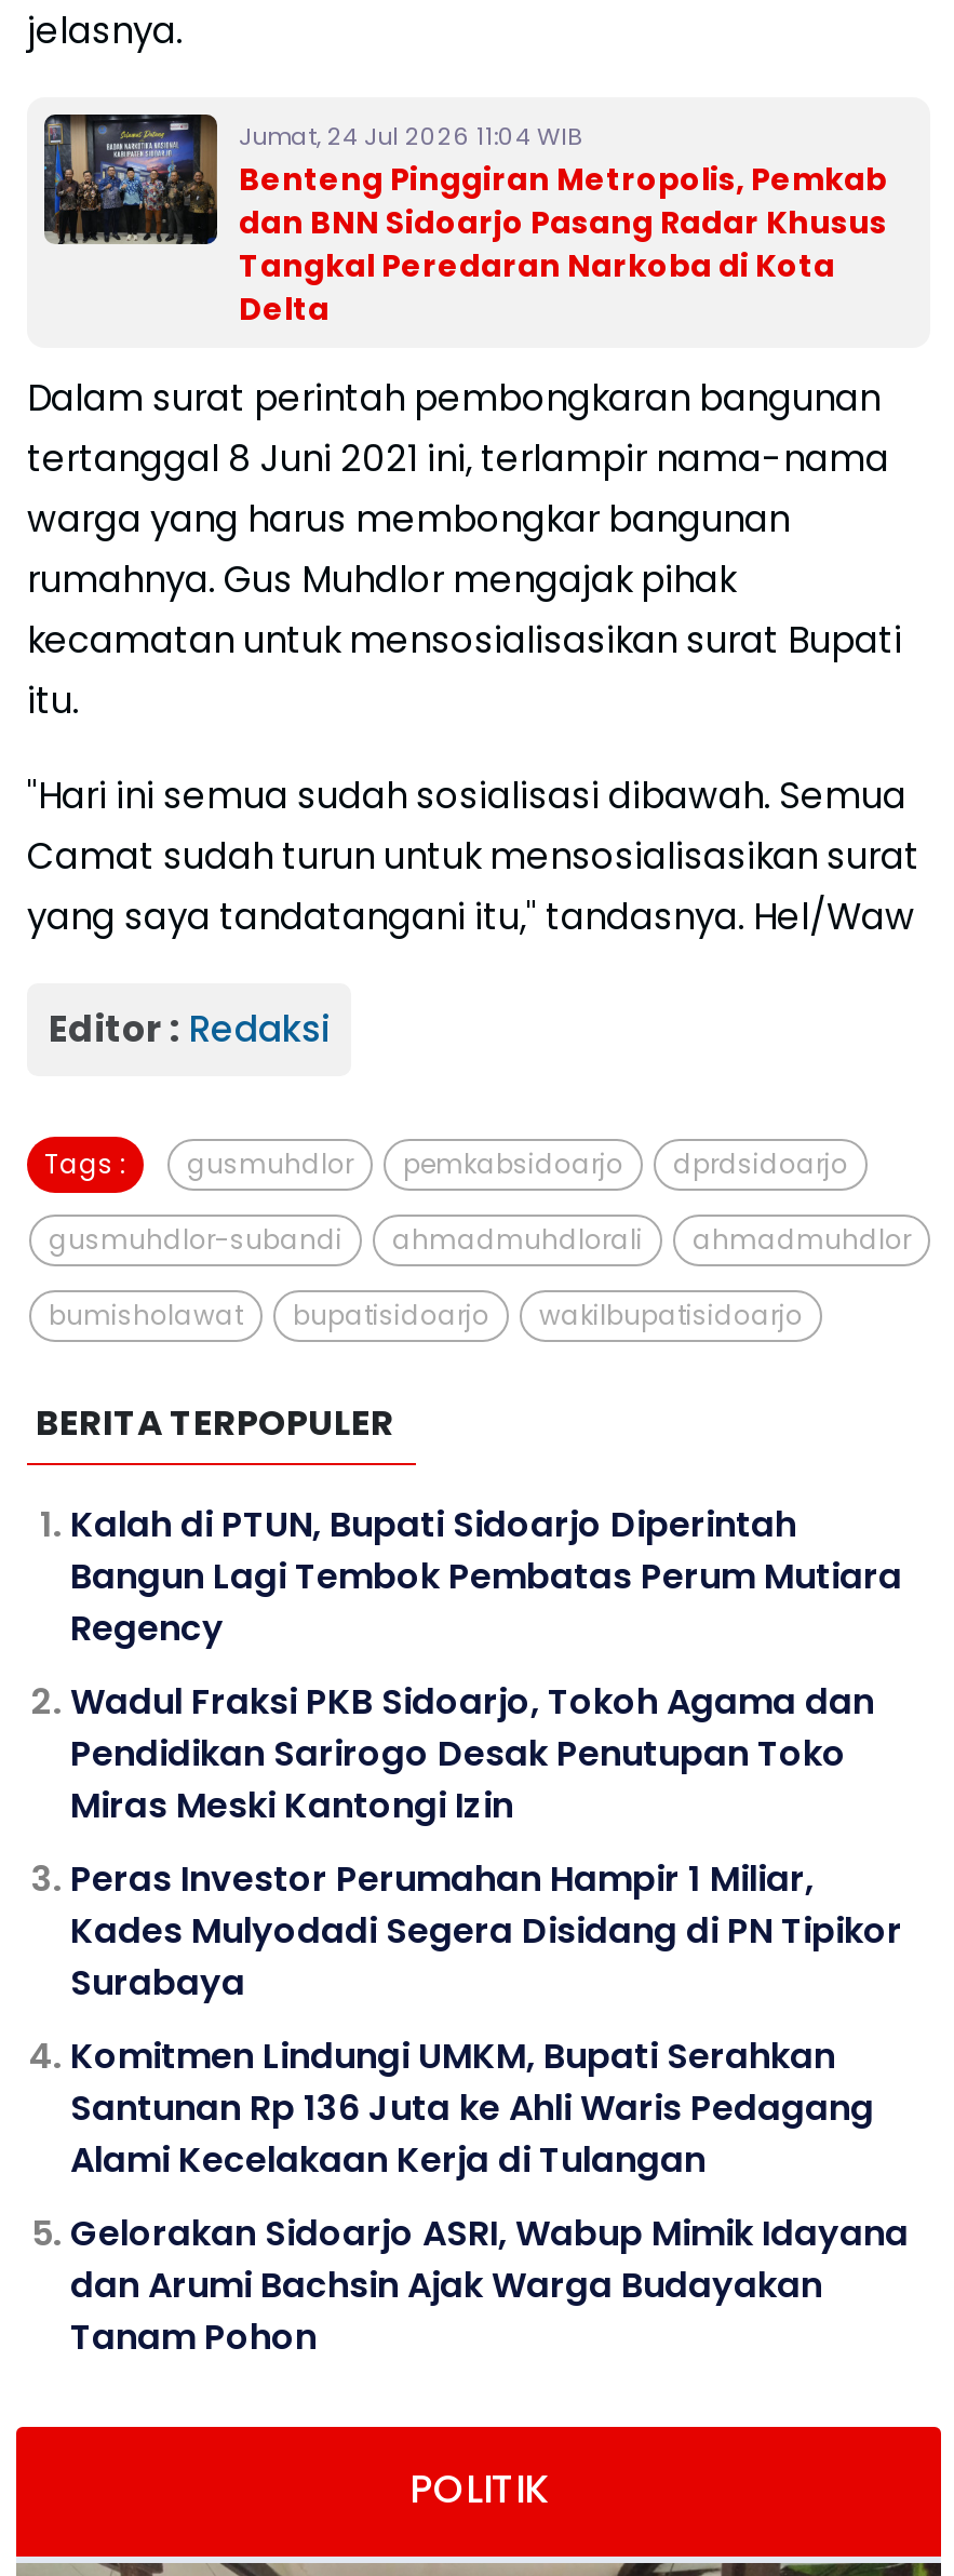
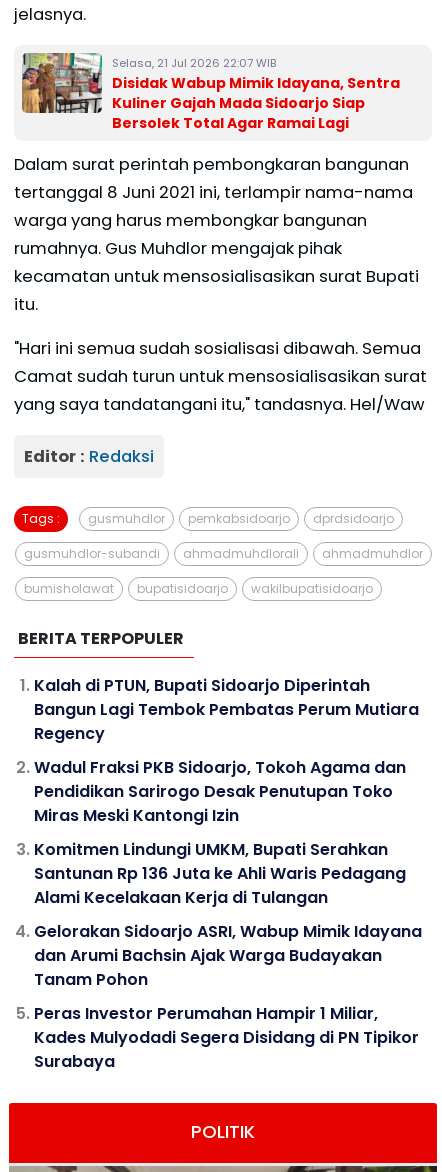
[42,112,887,331] [image] | Jumat, 24 Jul 2026 11:04 WIB | Benteng Pinggiran Metropolis, Pemkab | dan BNN Sidoarjo Pasang Radar Khusus | Tangkal Peredaran Narkoba di Kota | Delta -> [21,52,400,133] [image] | Selasa, 21 Jul 2026 22:07 WIB | Disidak Wabup Mimik Idayana, Sentra | Kuliner Gajah Mada Sidoarjo Siap | Bersolek Total Agar Ramai Lagi
moved [70,1854,902,2008] -> [34,1002,419,1073]: Peras Investor Perumahan Hampir 1 Miliar, | Kades Mulyodadi Segera Disidang di PN Tipikor | Surabaya
moved [70,2031,909,2362] -> [34,838,422,991]: Komitmen Lindungi UMKM, Bupati Serahkan | Santunan Rp 136 Juta ke Ahli Waris Pedagang | Alami Kecelakaan Kerja di Tulangan | Gelorakan Sidoarjo ASRI, Wabup Mimik Idayana | dan Arumi Bachsin Ajak Warga Budayakan | Tanam Pohon

